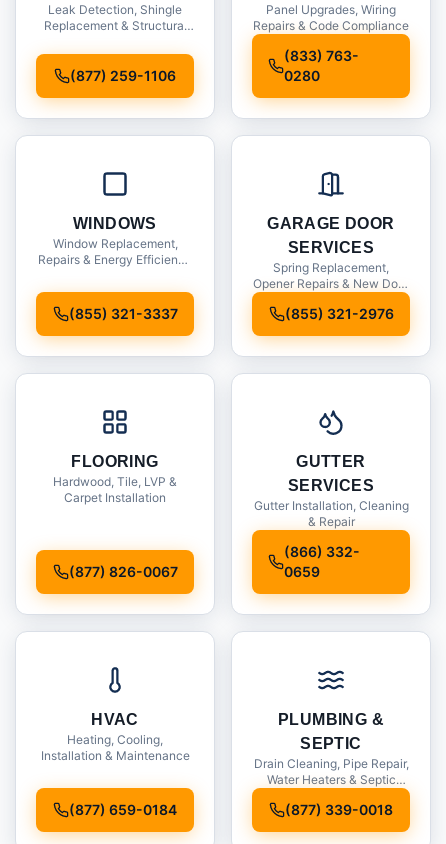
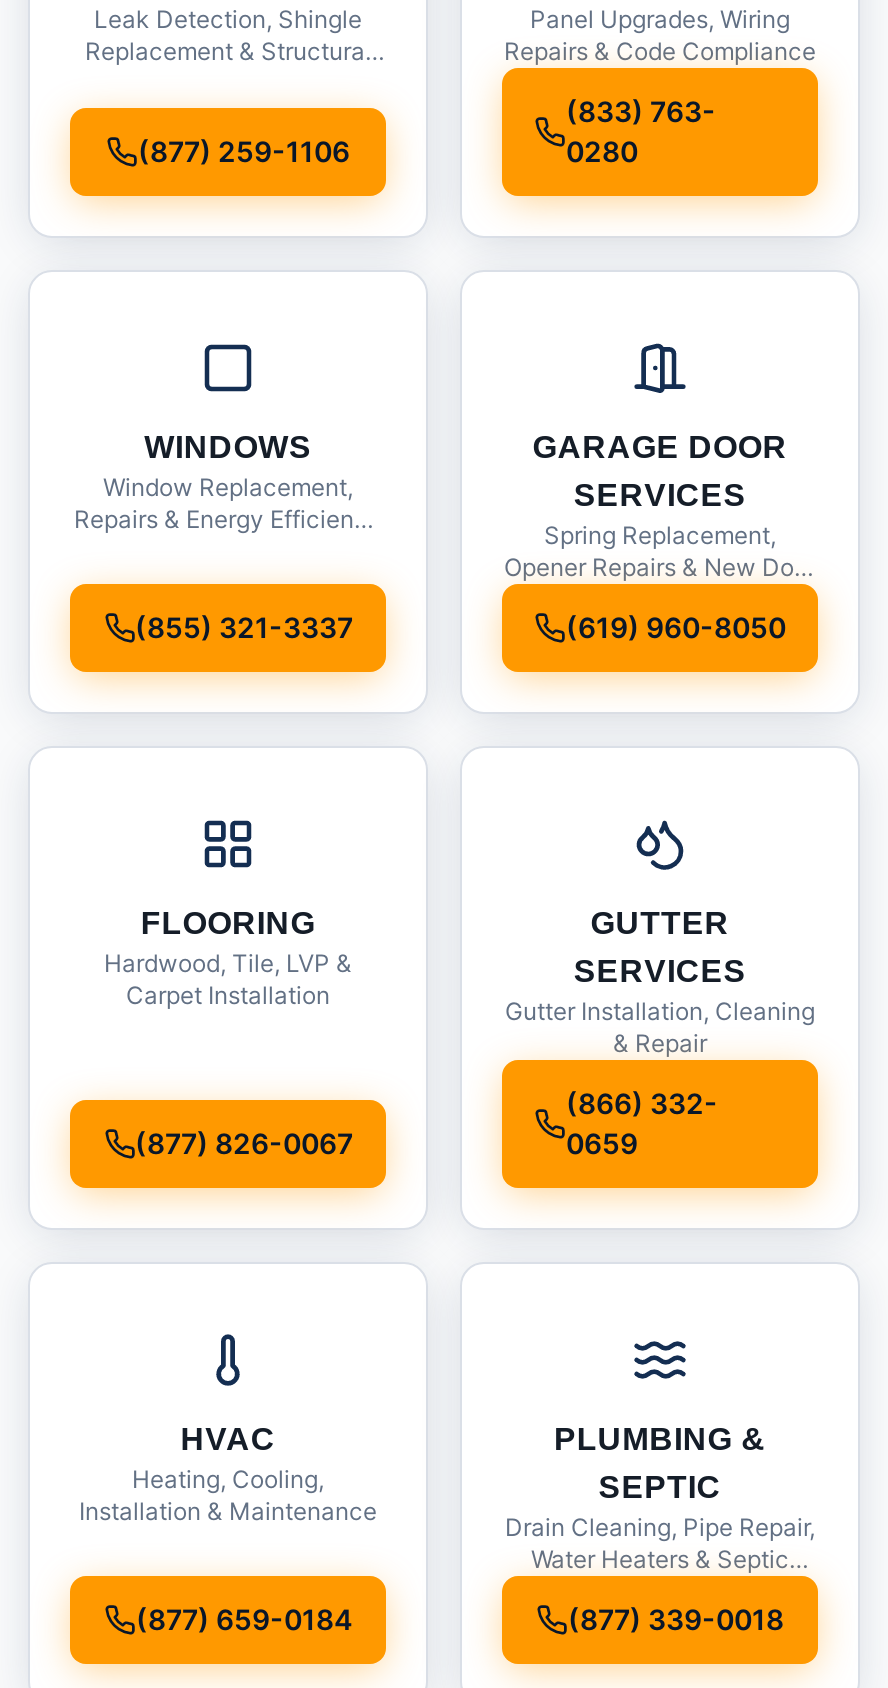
[284,305,393,322] (855) 321-2976 -> [566,610,786,644] (619) 960-8050

